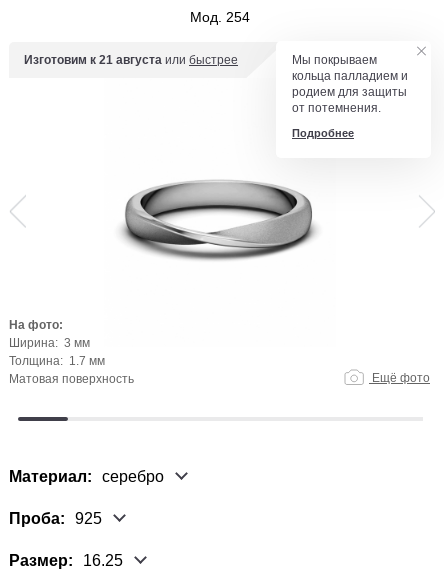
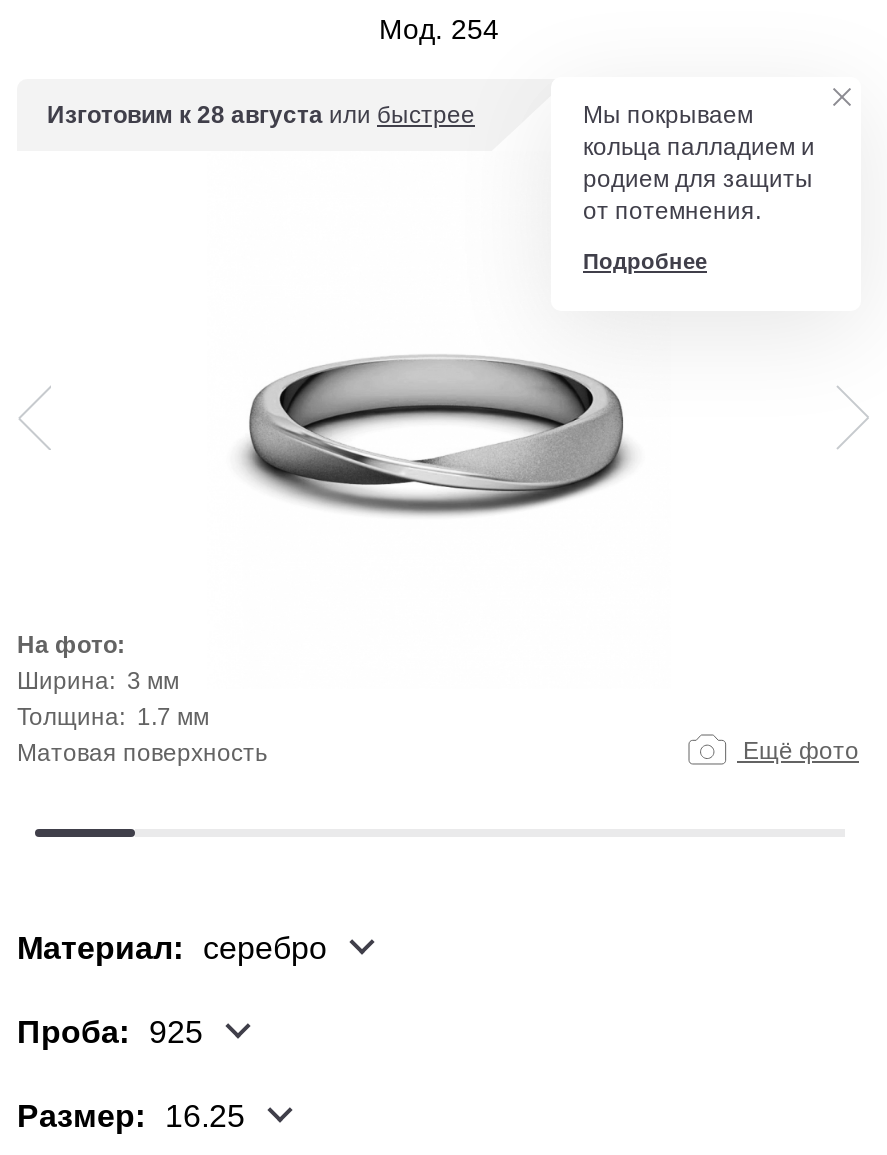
[24,53,238,67] Изготовим к 21 августа или быстрее -> [47,101,475,129] Изготовим к 28 августа или быстрее

